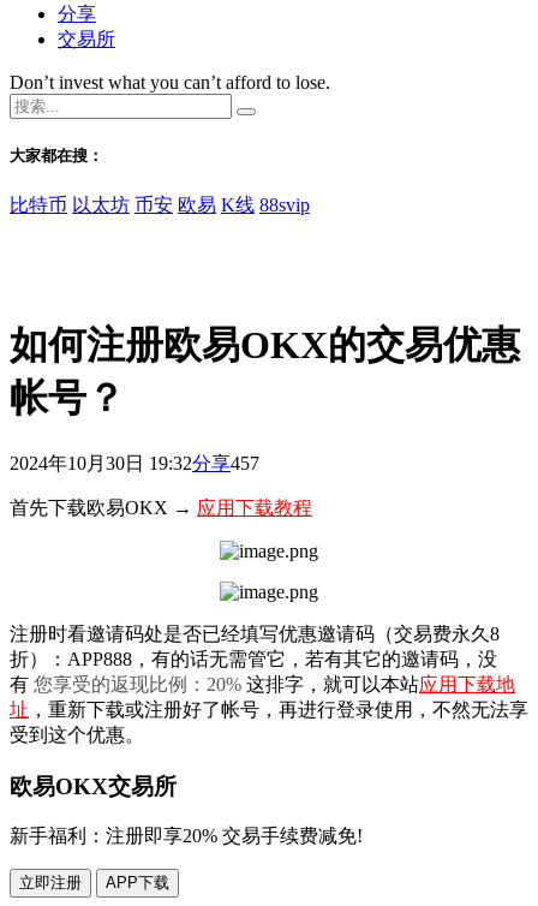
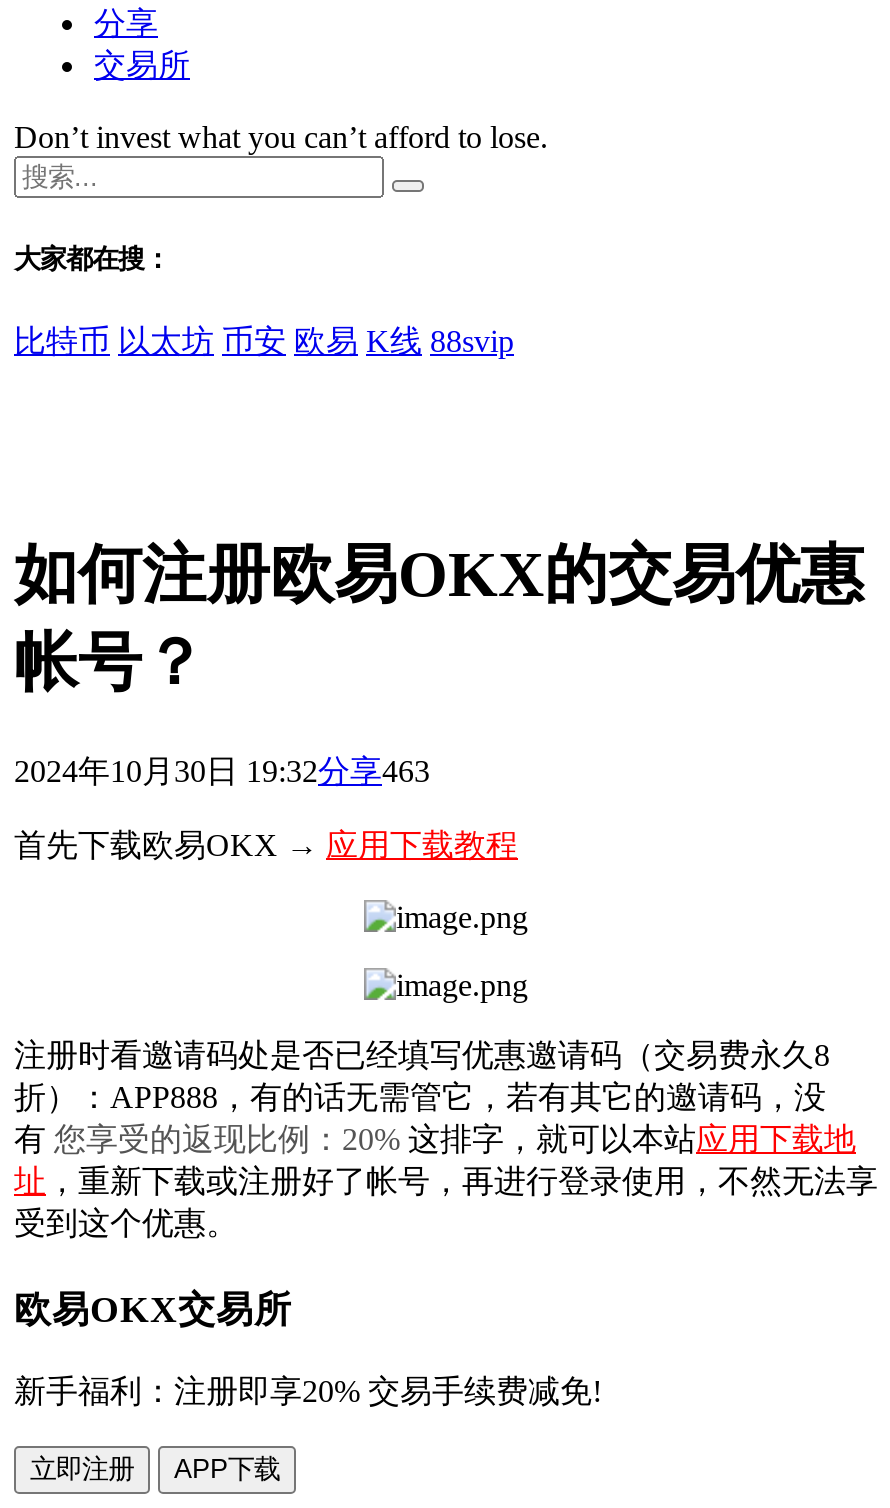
[10,453,259,473] 2024年10月30日 19:32分享457 -> [14,754,430,788] 2024年10月30日 19:32分享463

